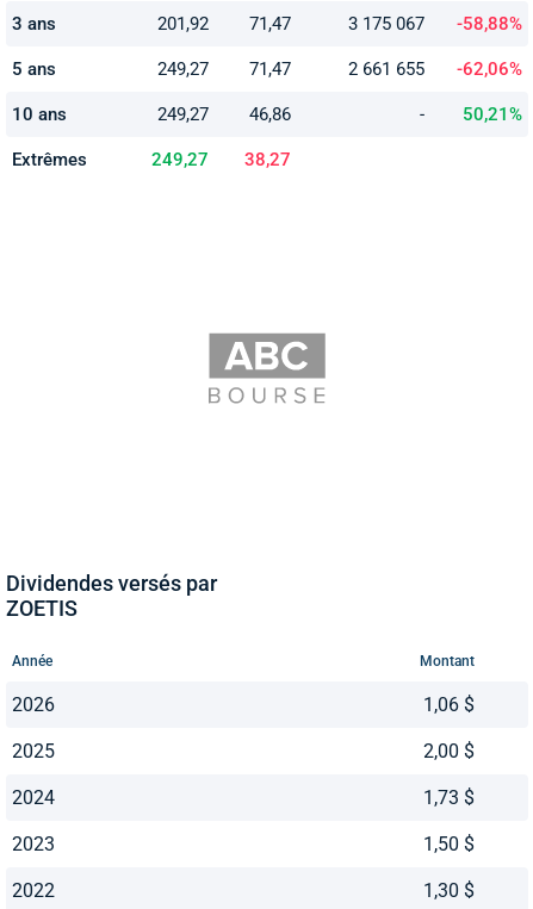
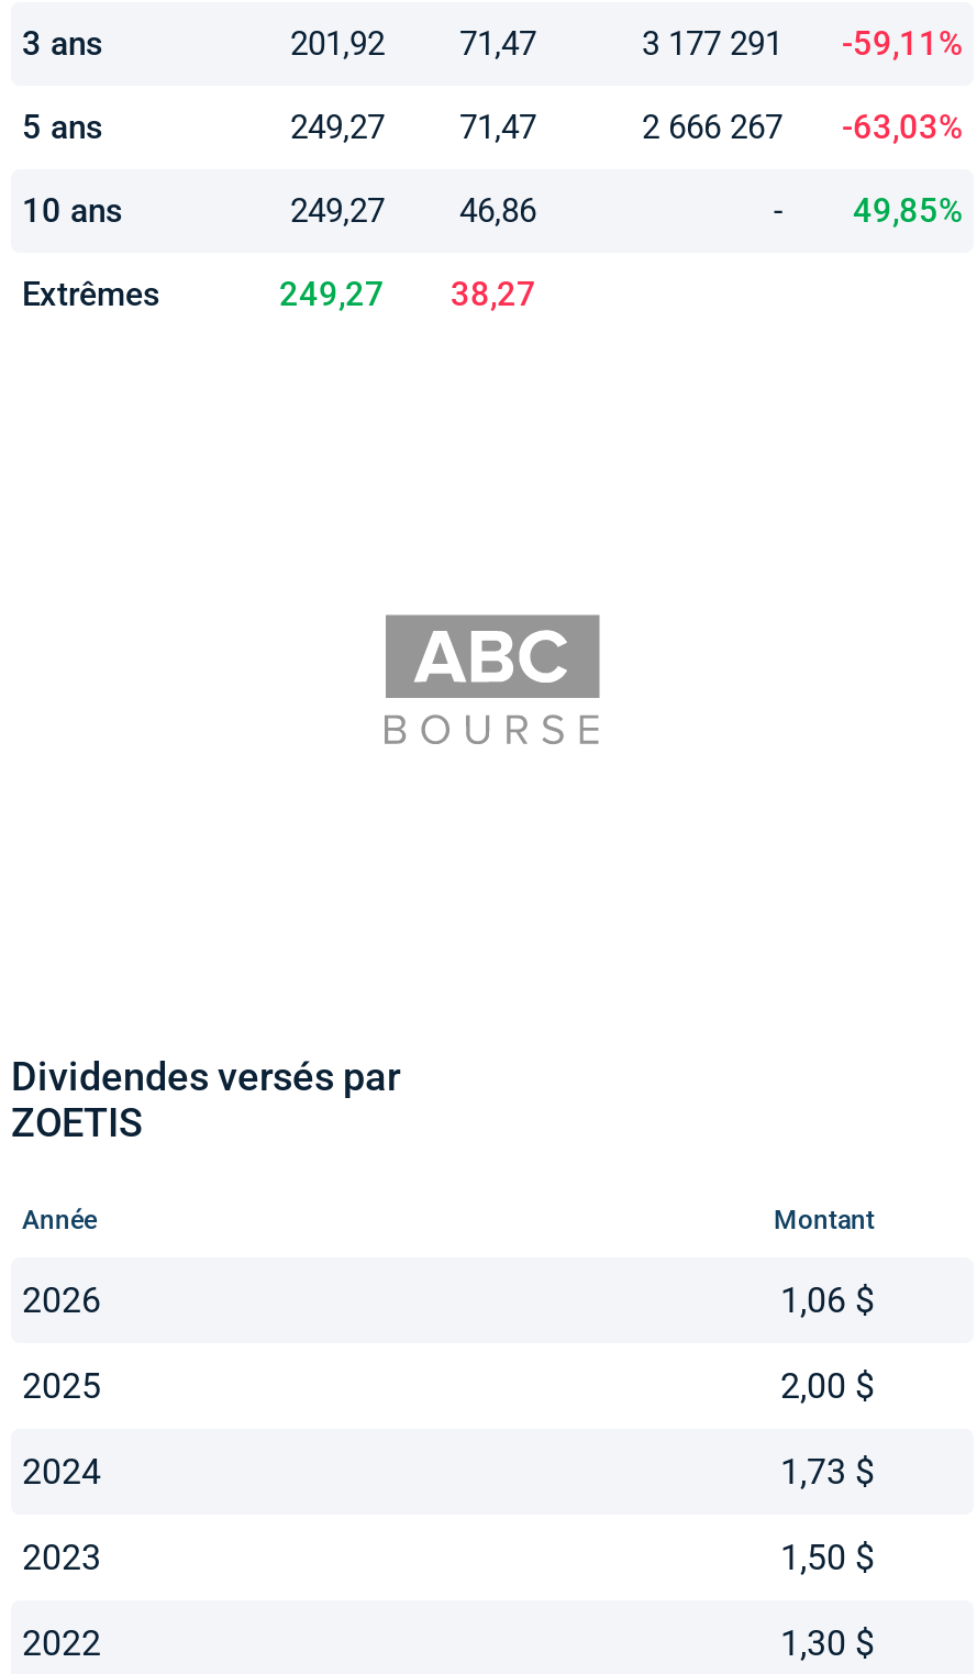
[348,13,424,35] 3 175 067 -> [642,25,782,64] 3 177 291
[457,13,522,35] -58,88% -> [842,25,963,64] -59,11%
[348,59,424,80] 2 661 655 -> [642,108,782,148] 2 666 267
[457,59,522,80] -62,06% -> [842,108,963,148] -63,03%
[463,104,522,125] 50,21% -> [853,192,963,231] 49,85%

